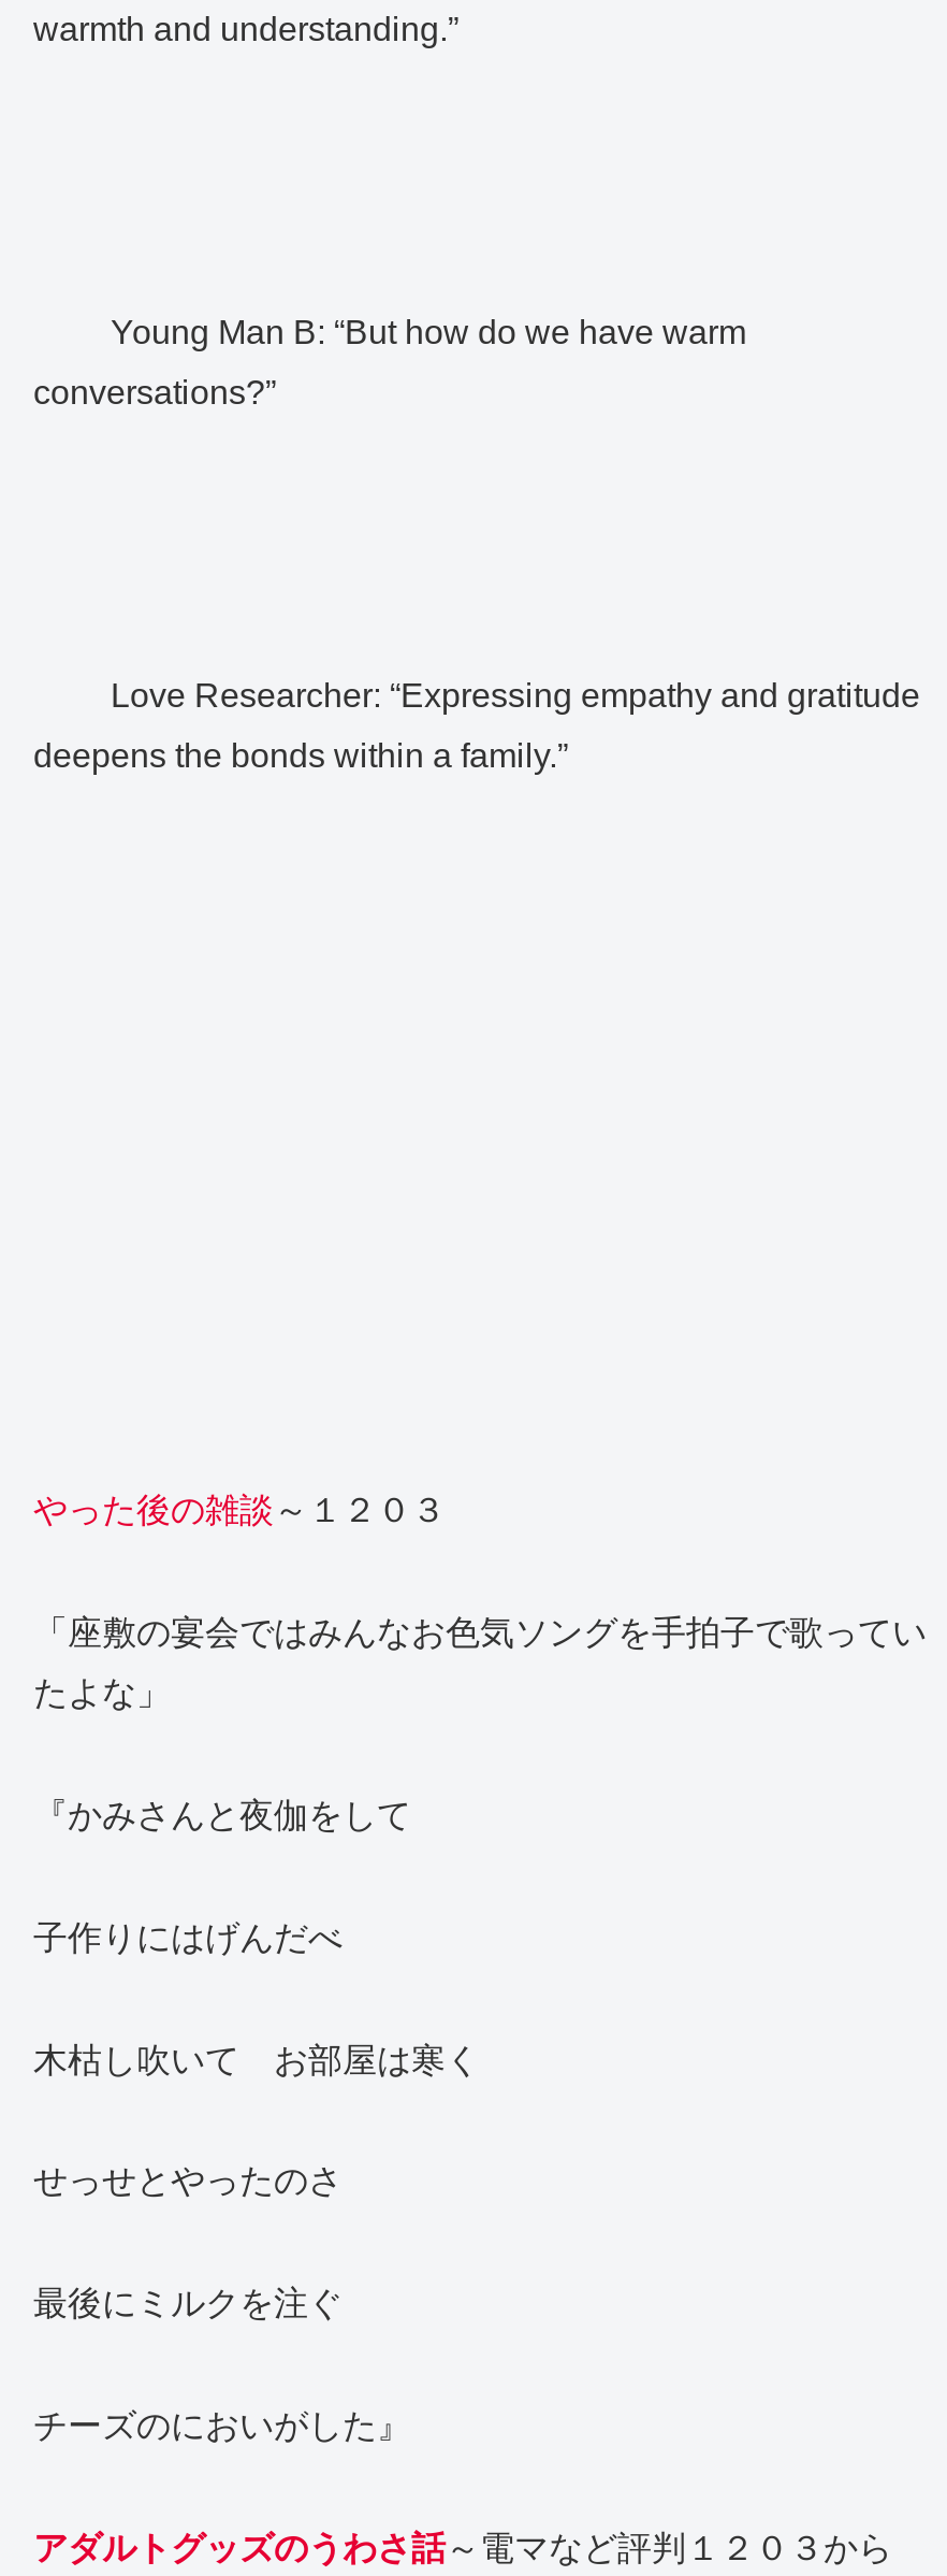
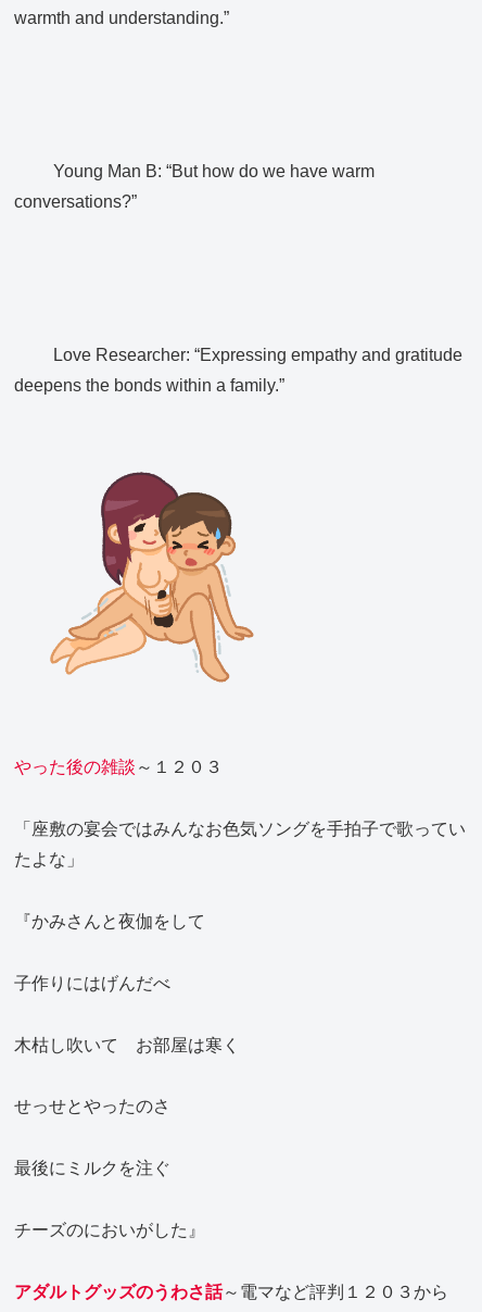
none -> [49,471,254,684] [image]

